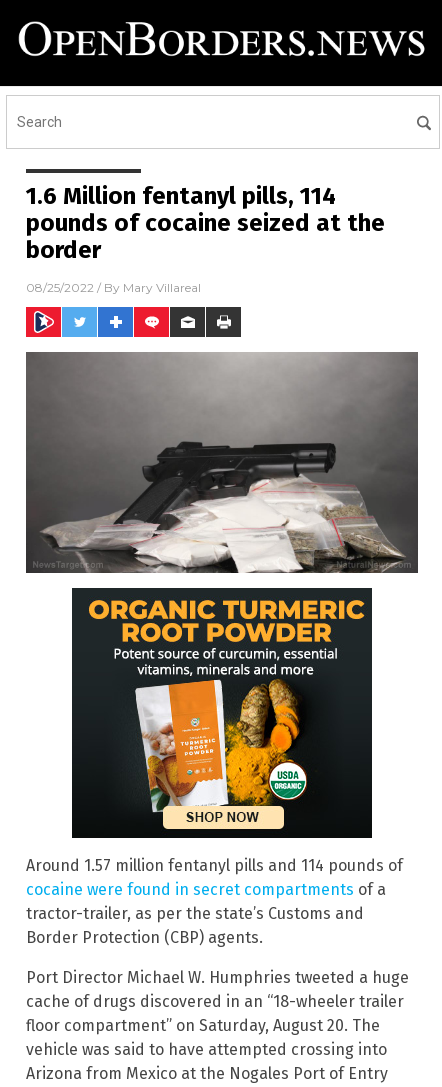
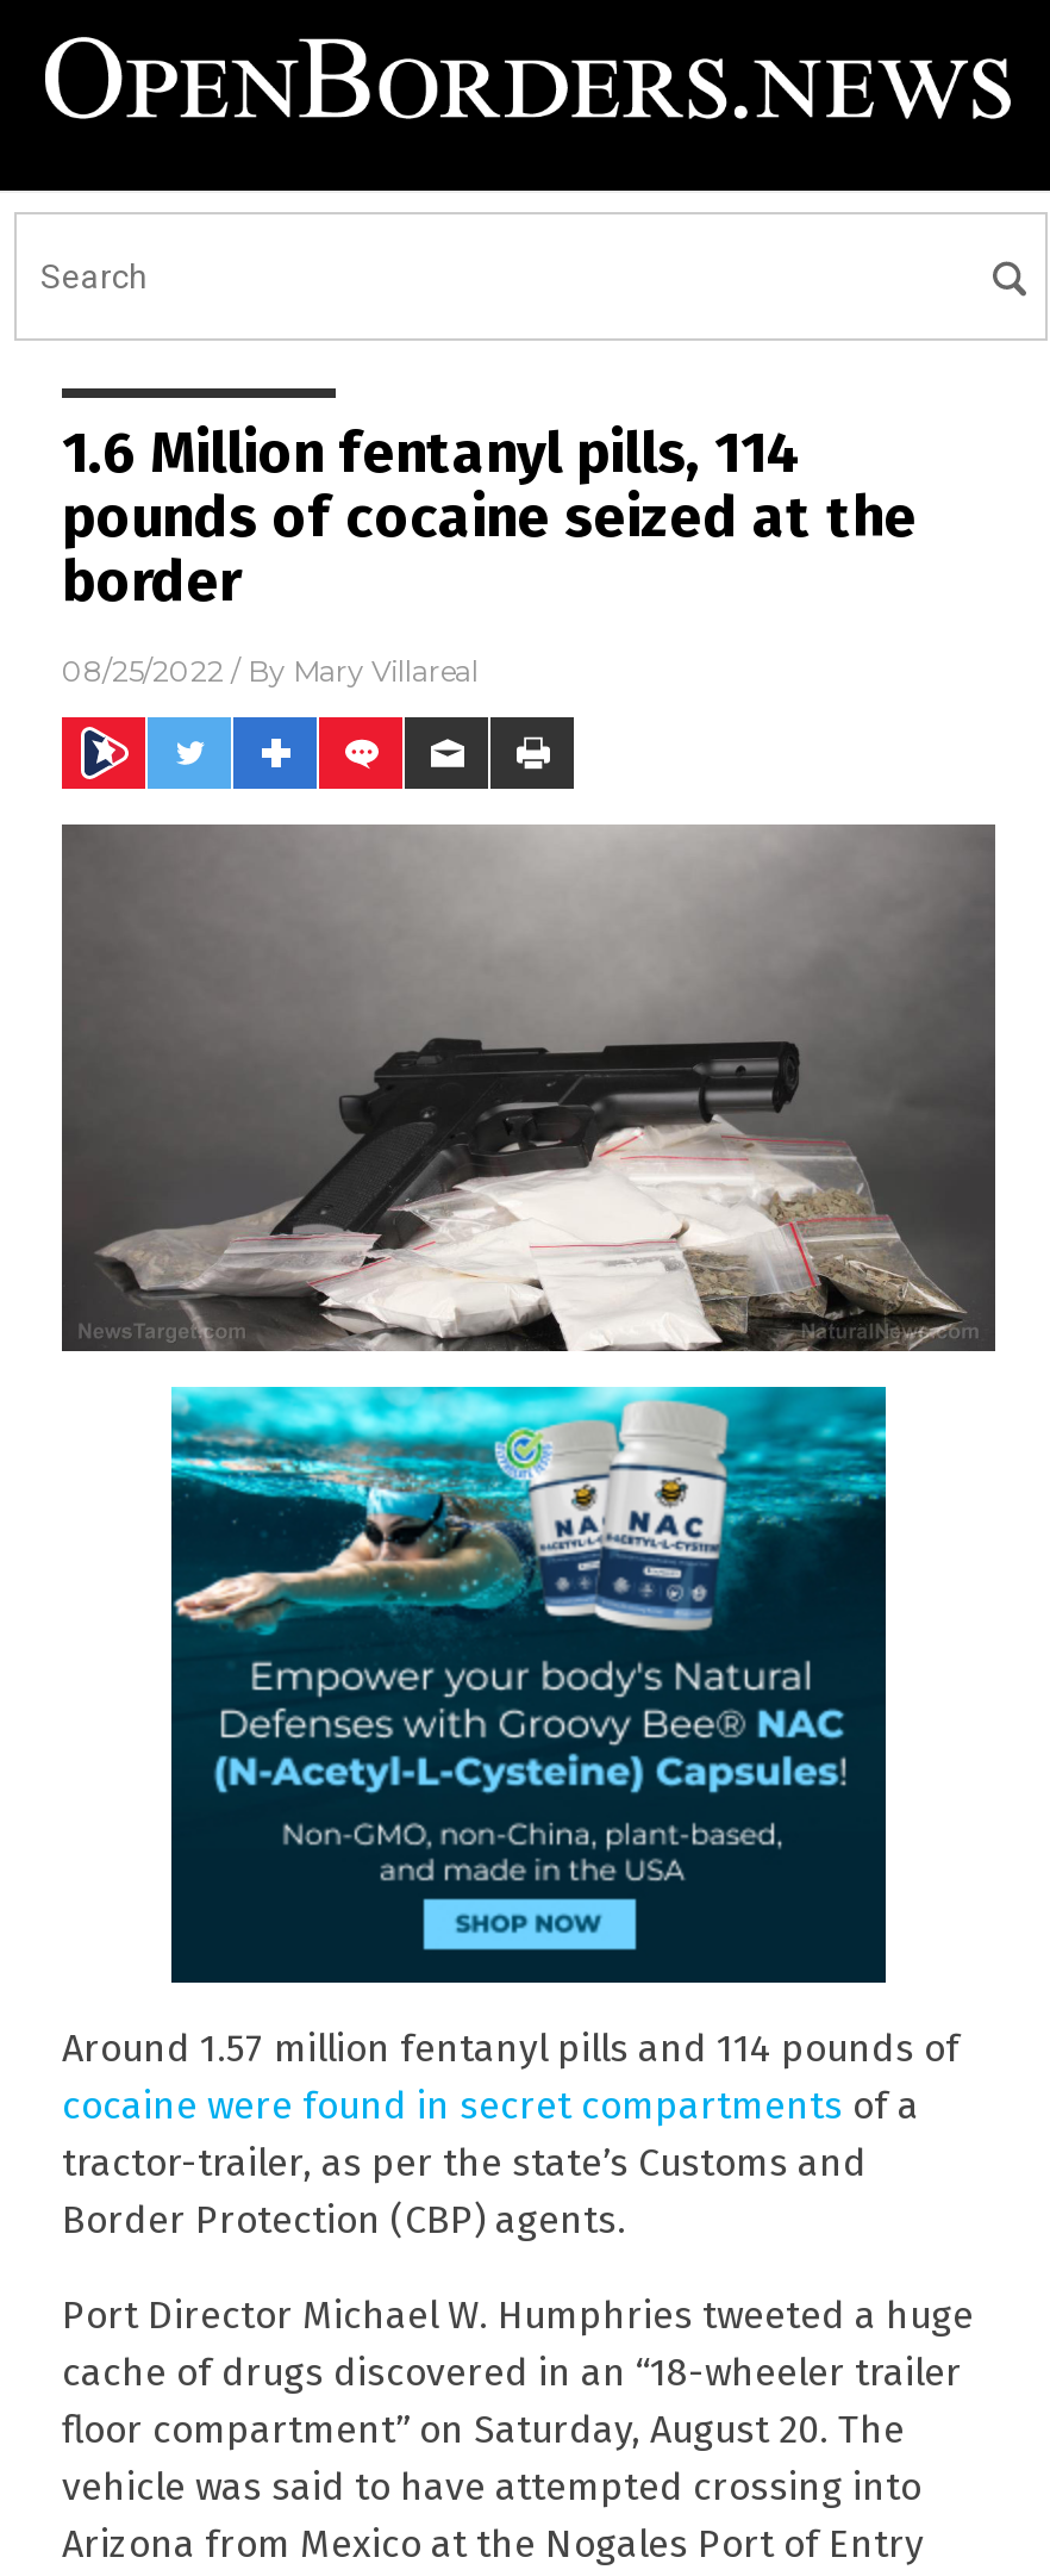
[71,587,373,836] [image] -> [169,1385,888,1980] [image]

